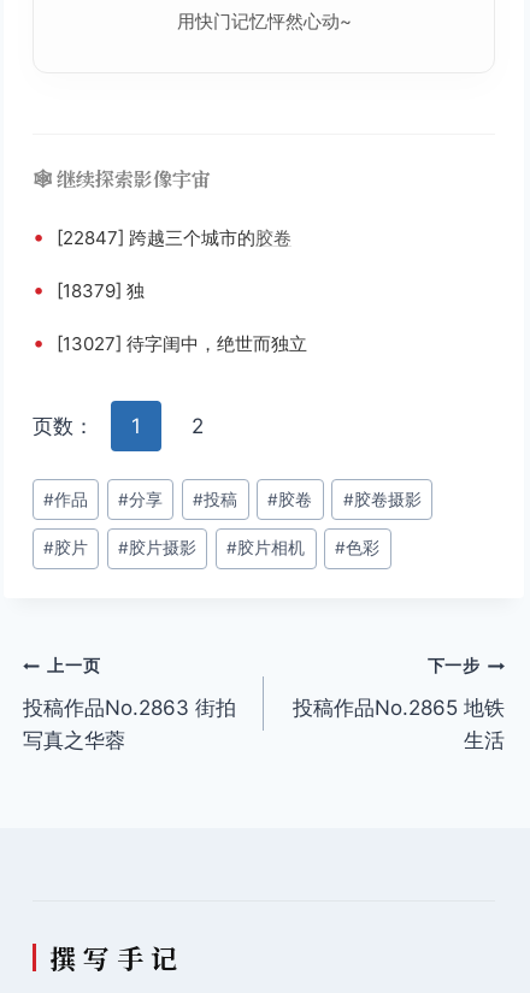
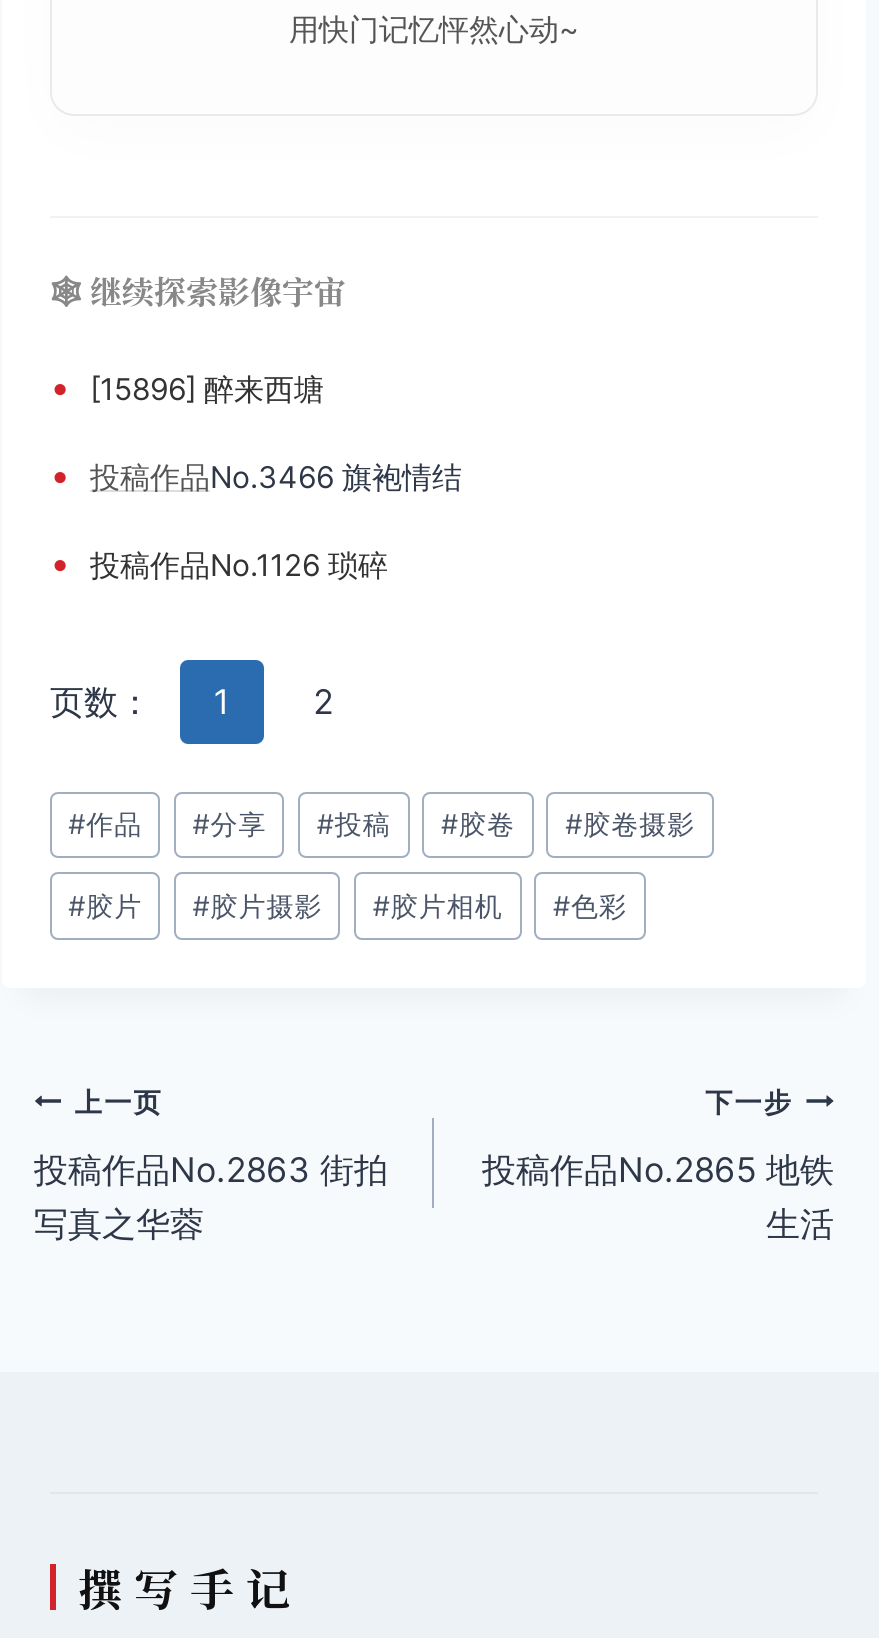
[33,223,291,249] • [22847] 跨越三个城市的胶卷 -> [50,365,324,407] • [15896] 醉来西塘
[33,276,145,302] • [18379] 独 -> [50,453,462,495] • 投稿作品No.3466 旗袍情结
[33,329,307,355] • [13027] 待字闺中，绝世而独立 -> [50,541,388,583] • 投稿作品No.1126 琐碎

